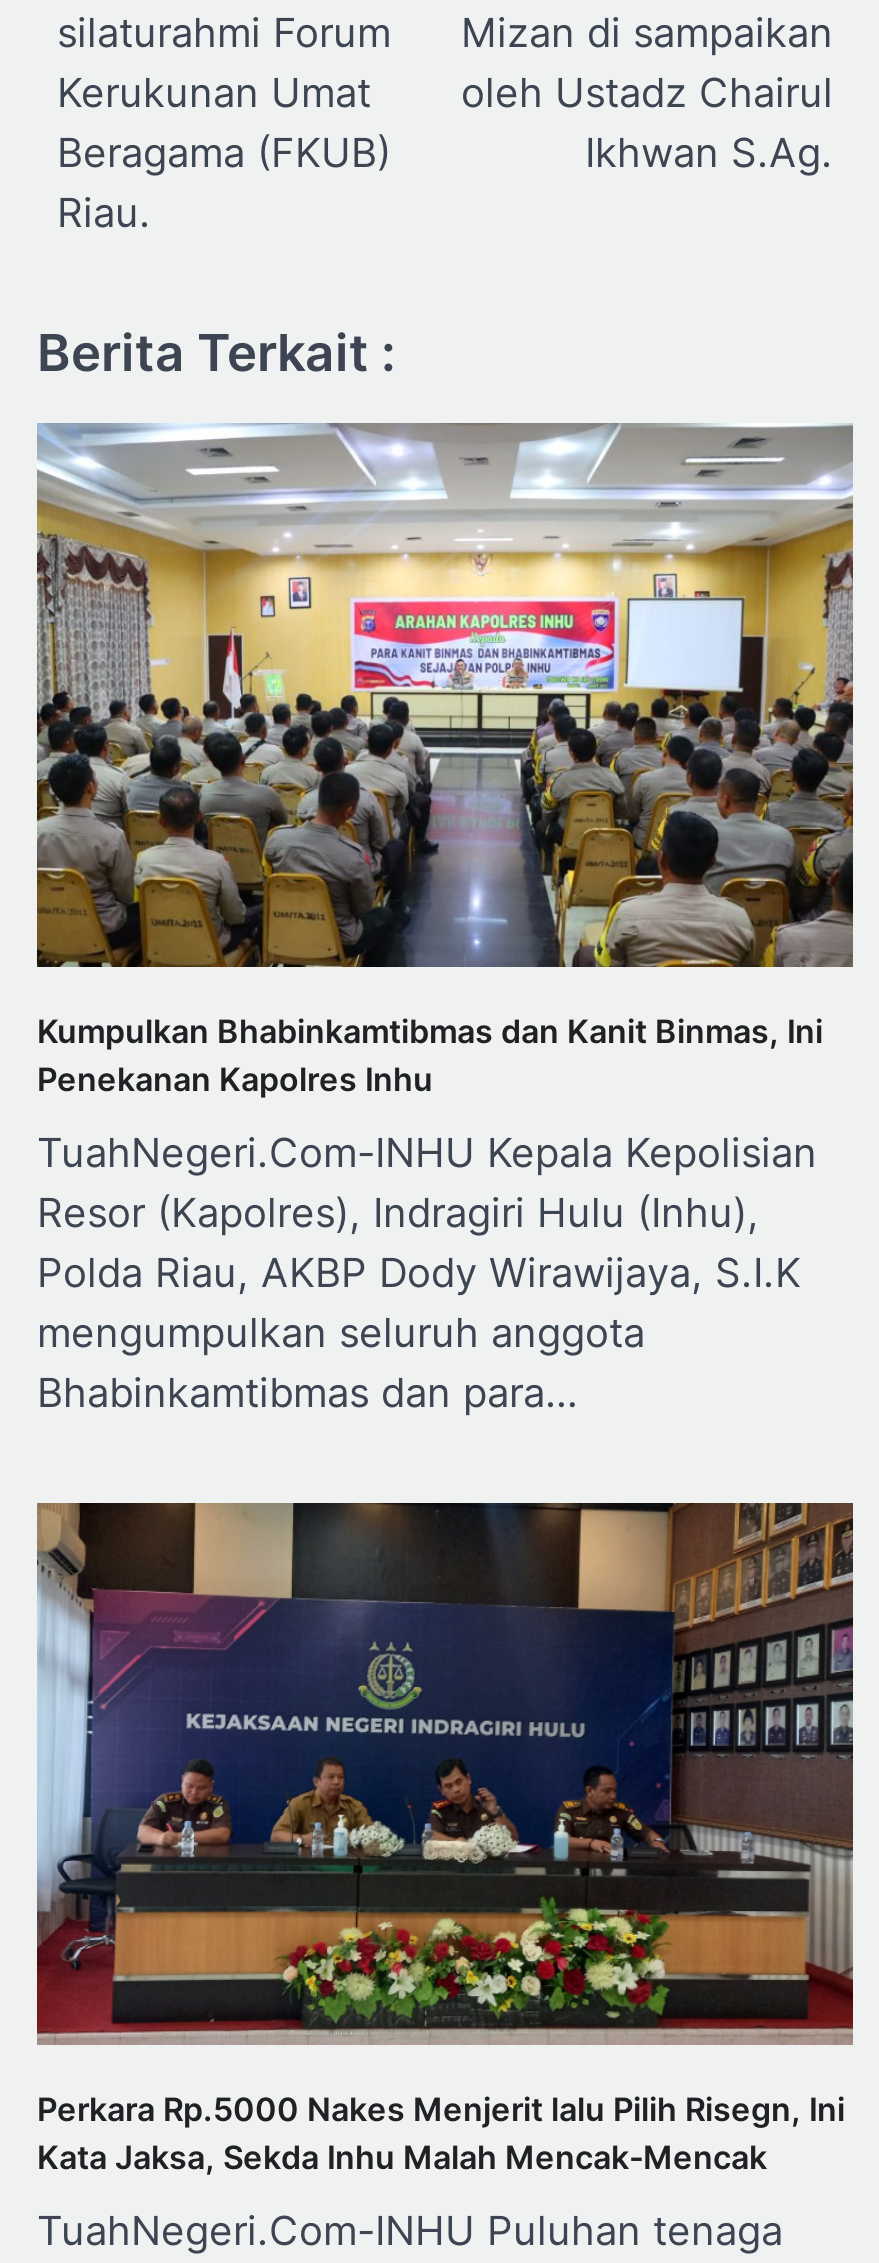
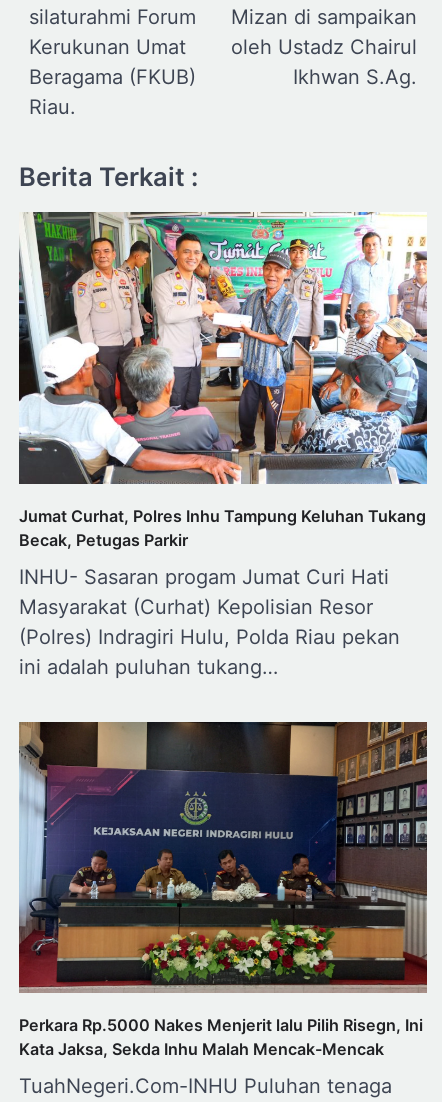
[35,421,855,1098] [image] | Kumpulkan Bhabinkamtibmas dan Kanit Binmas, Ini | Penekanan Kapolres Inhu -> [19,211,428,550] [image] | Jumat Curhat, Polres Inhu Tampung Keluhan Tukang | Becak, Petugas Parkir
[37,1128,817,1416] TuahNegeri.Com-INHU Kepala Kepolisian | Resor (Kapolres), Indragiri Hulu (Inhu), | Polda Riau, AKBP Dody Wirawijaya, S.I.K | mengumpulkan seluruh anggota | Bhabinkamtibmas dan para… -> [19,565,400,679] INHU- Sasaran progam Jumat Curi Hati | Masyarakat (Curhat) Kepolisian Resor | (Polres) Indragiri Hulu, Polda Riau pekan | ini adalah puluhan tukang…

